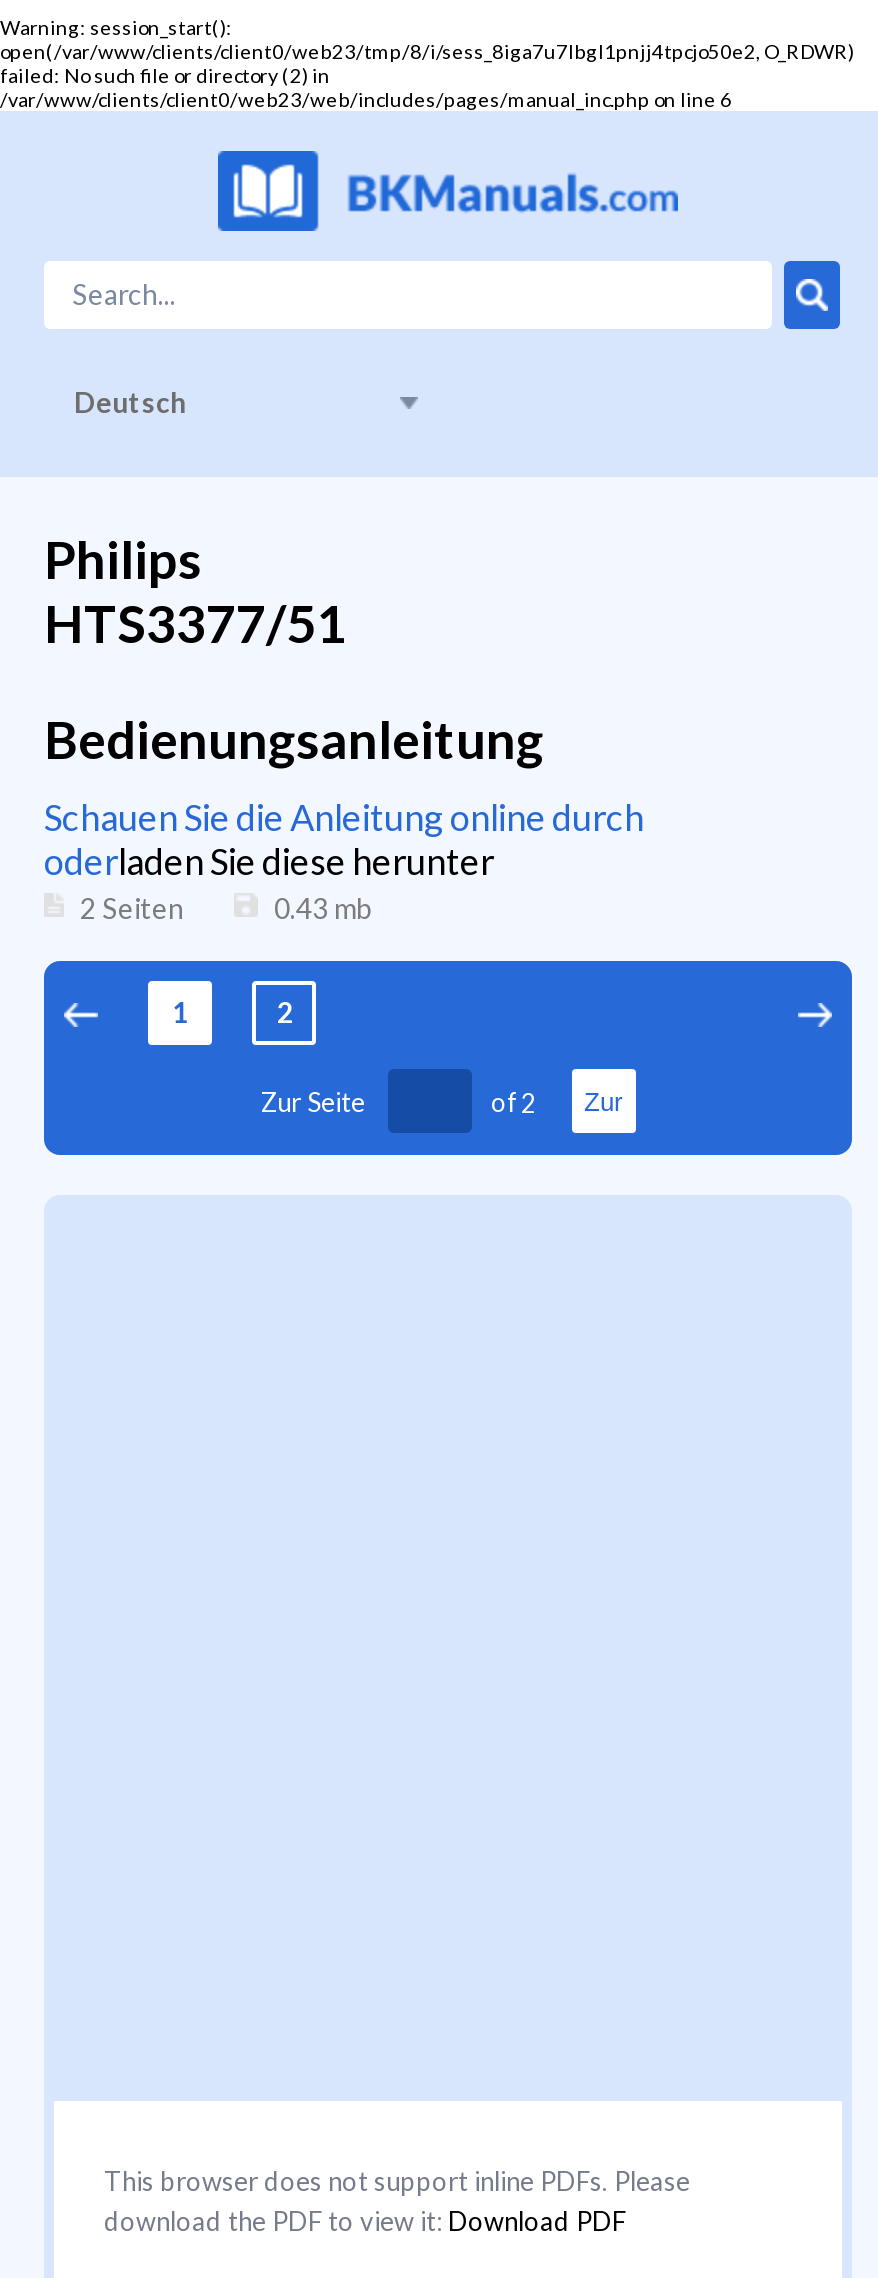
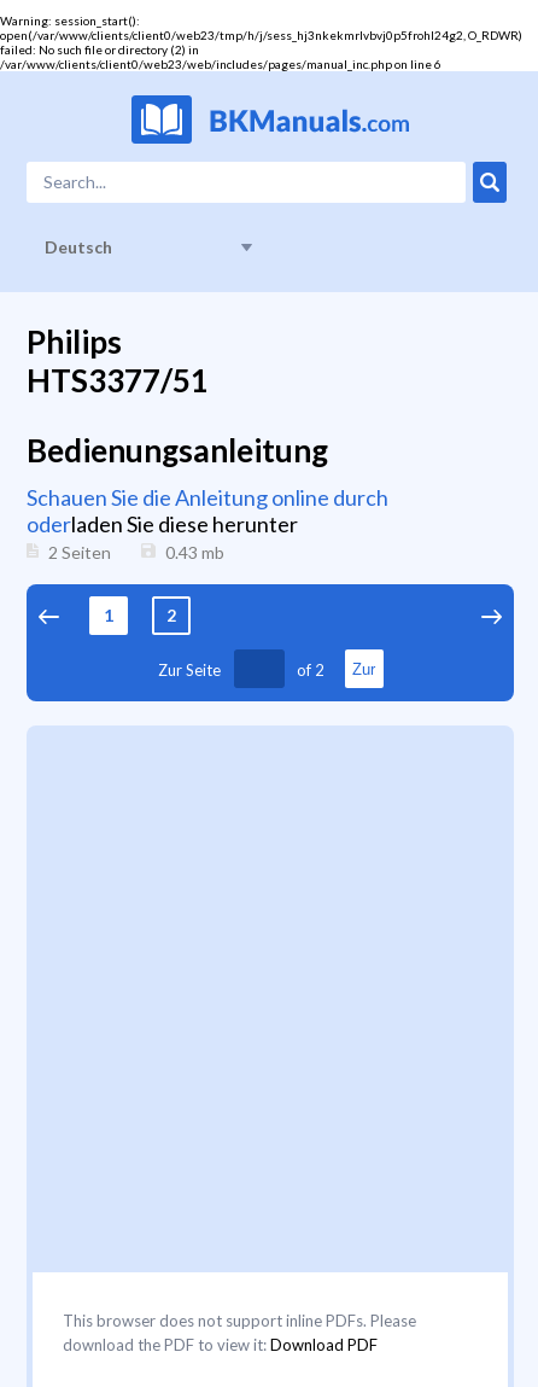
[0,39,854,63] open(/var/www/clients/client0/web23/tmp/8/i/sess_8iga7u7lbgl1pnjj4tpcjo50e2, O_RDWR) -> [0,28,522,42] open(/var/www/clients/client0/web23/tmp/h/j/sess_hj3nkekmrlvbvj0p5frohl24g2, O_RDWR)

